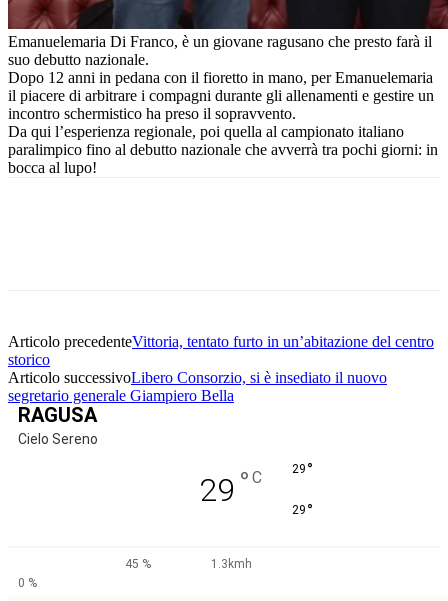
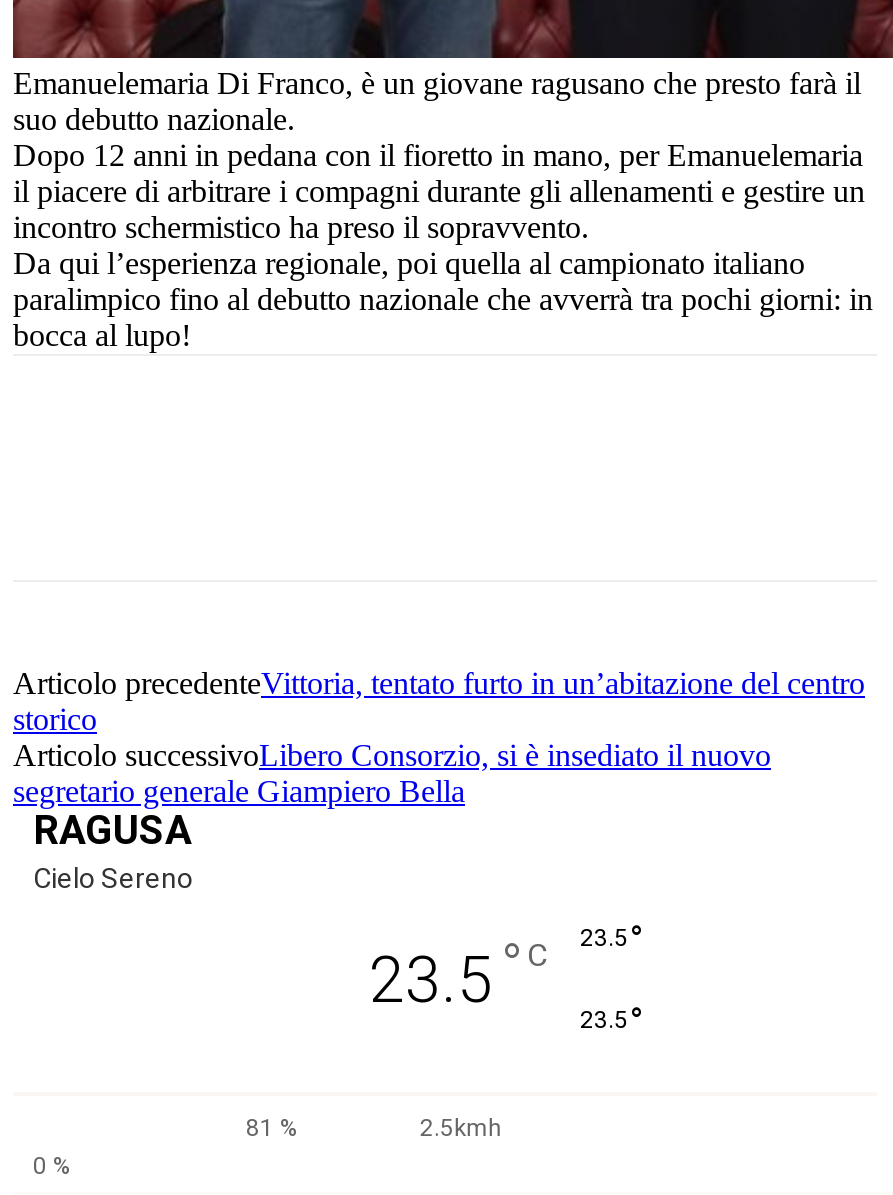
[199,459,312,509] 29 ° C | 29° -> [369,918,642,1018] 23.5 ° C | 23.5°
[291,500,312,521] 29° -> [580,1000,642,1042] 23.5°
[124,557,252,571] 45 % | 1.3kmh -> [246,1114,502,1142] 81 % | 2.5kmh

